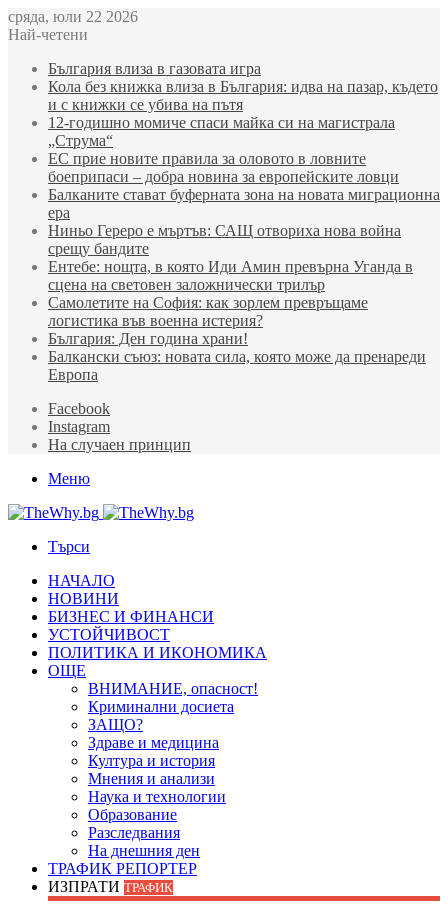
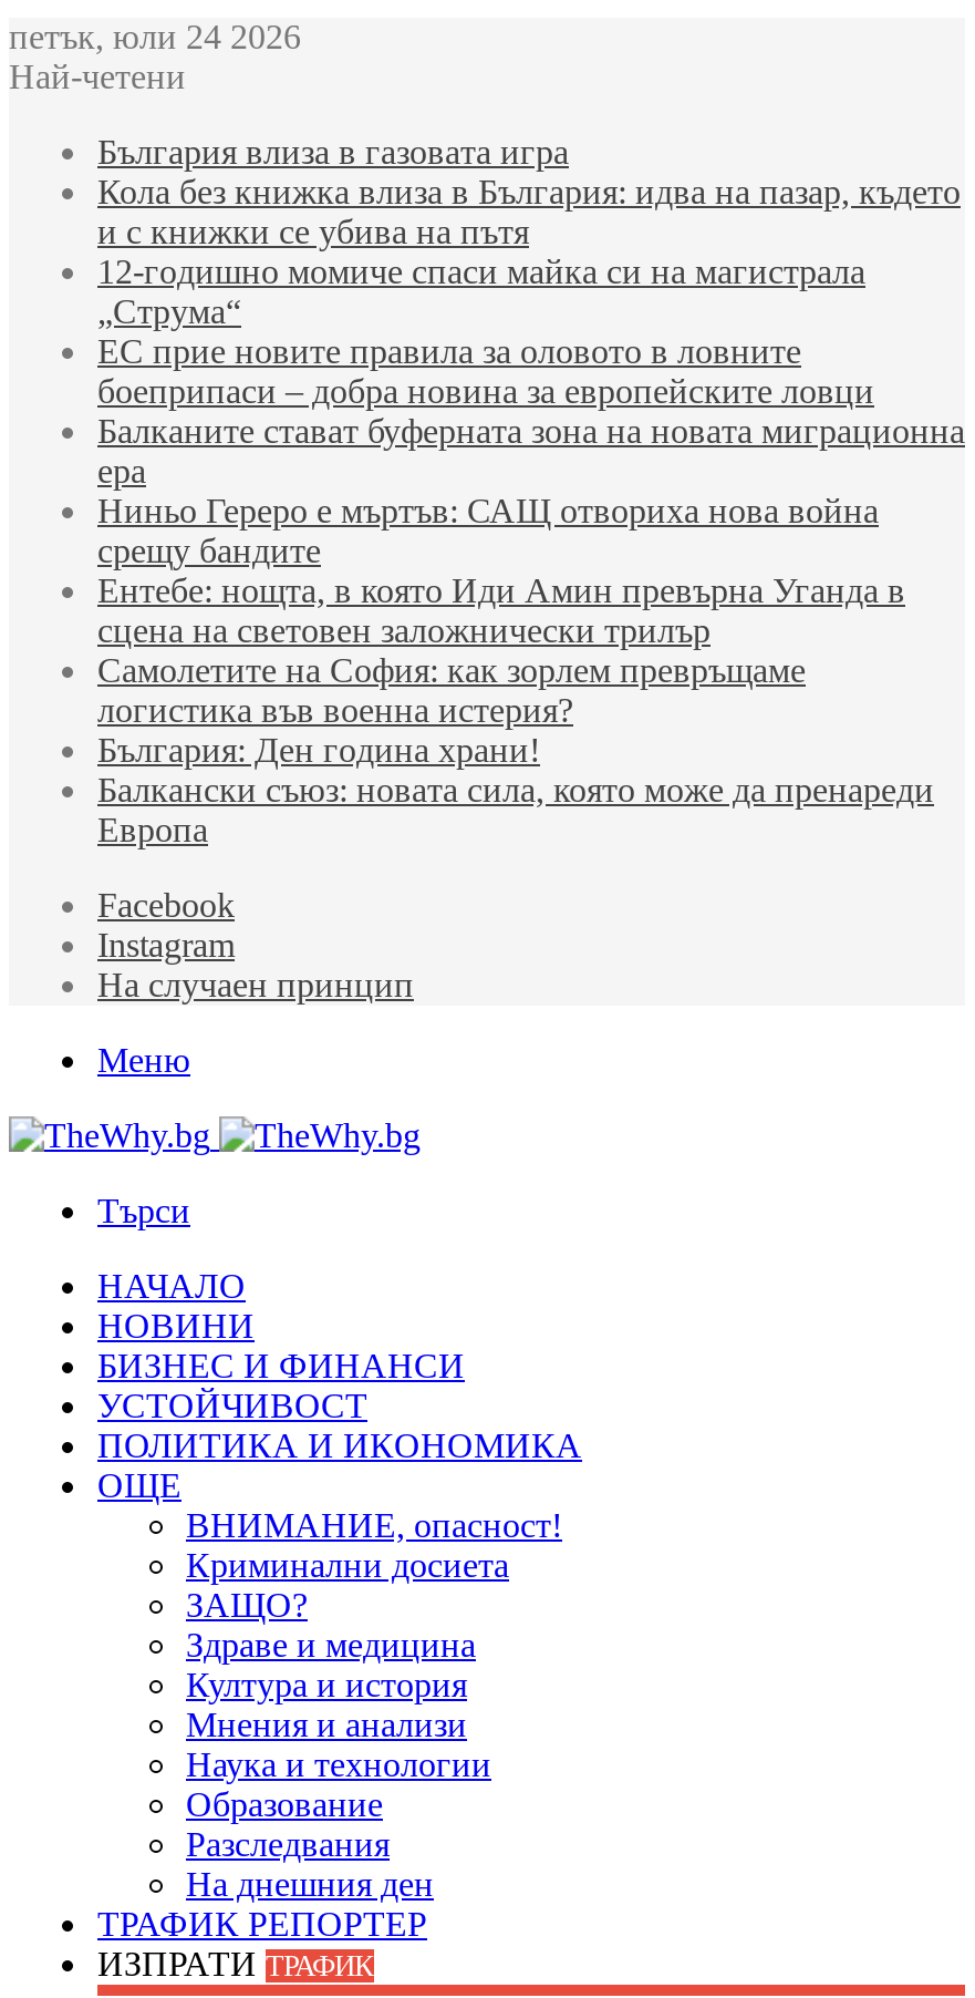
[8,8,138,25] сряда, юли 22 2026 -> [9,18,301,55] петък, юли 24 2026

